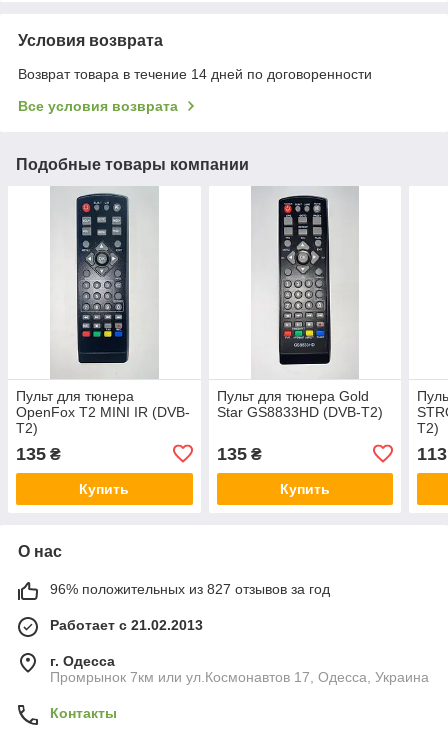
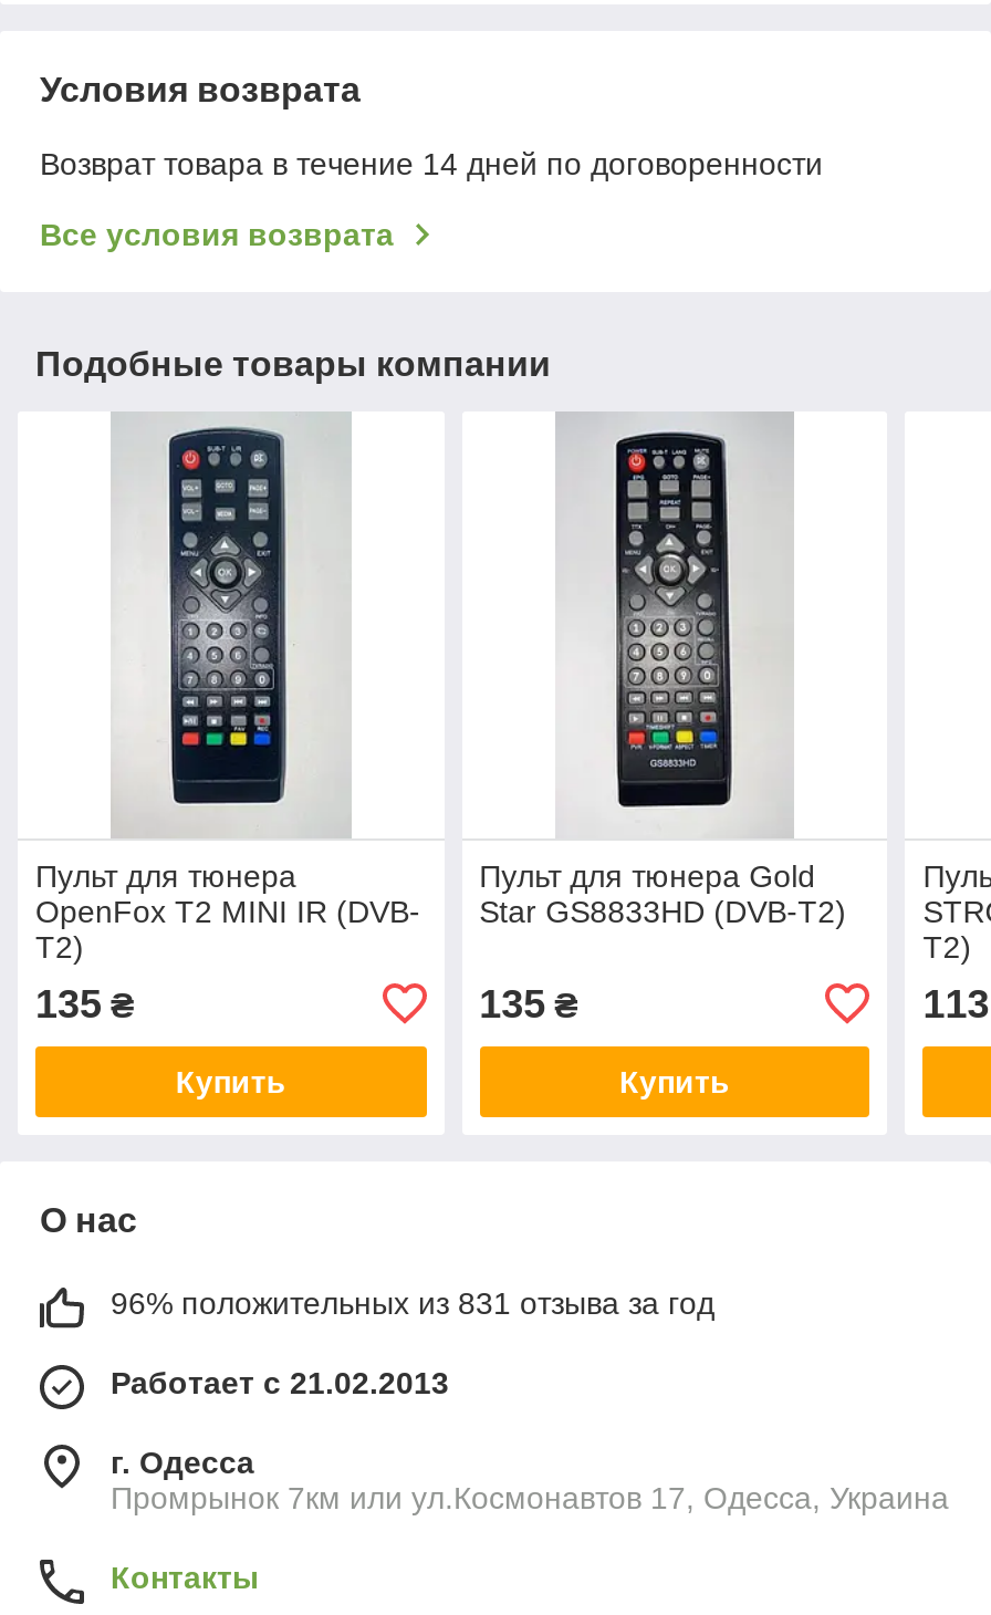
[50,581,330,597] 96% положительных из 827 отзывов за год -> [111,1285,714,1320] 96% положительных из 831 отзыва за год

